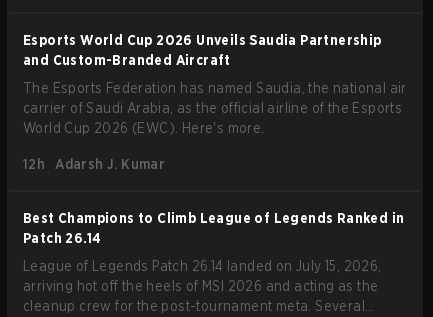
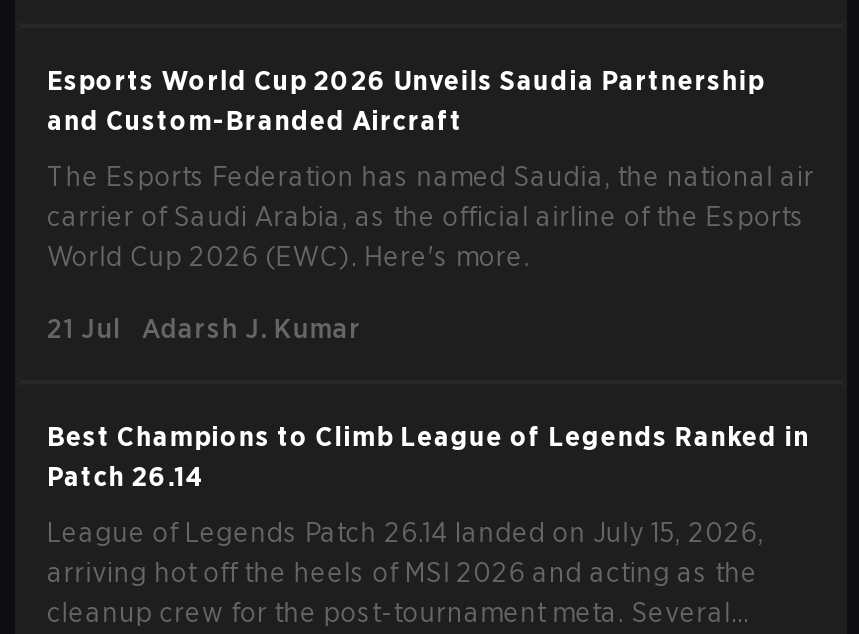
[23,156,165,172] 12h Adarsh J. Kumar -> [47,312,362,344] 21 Jul Adarsh J. Kumar

